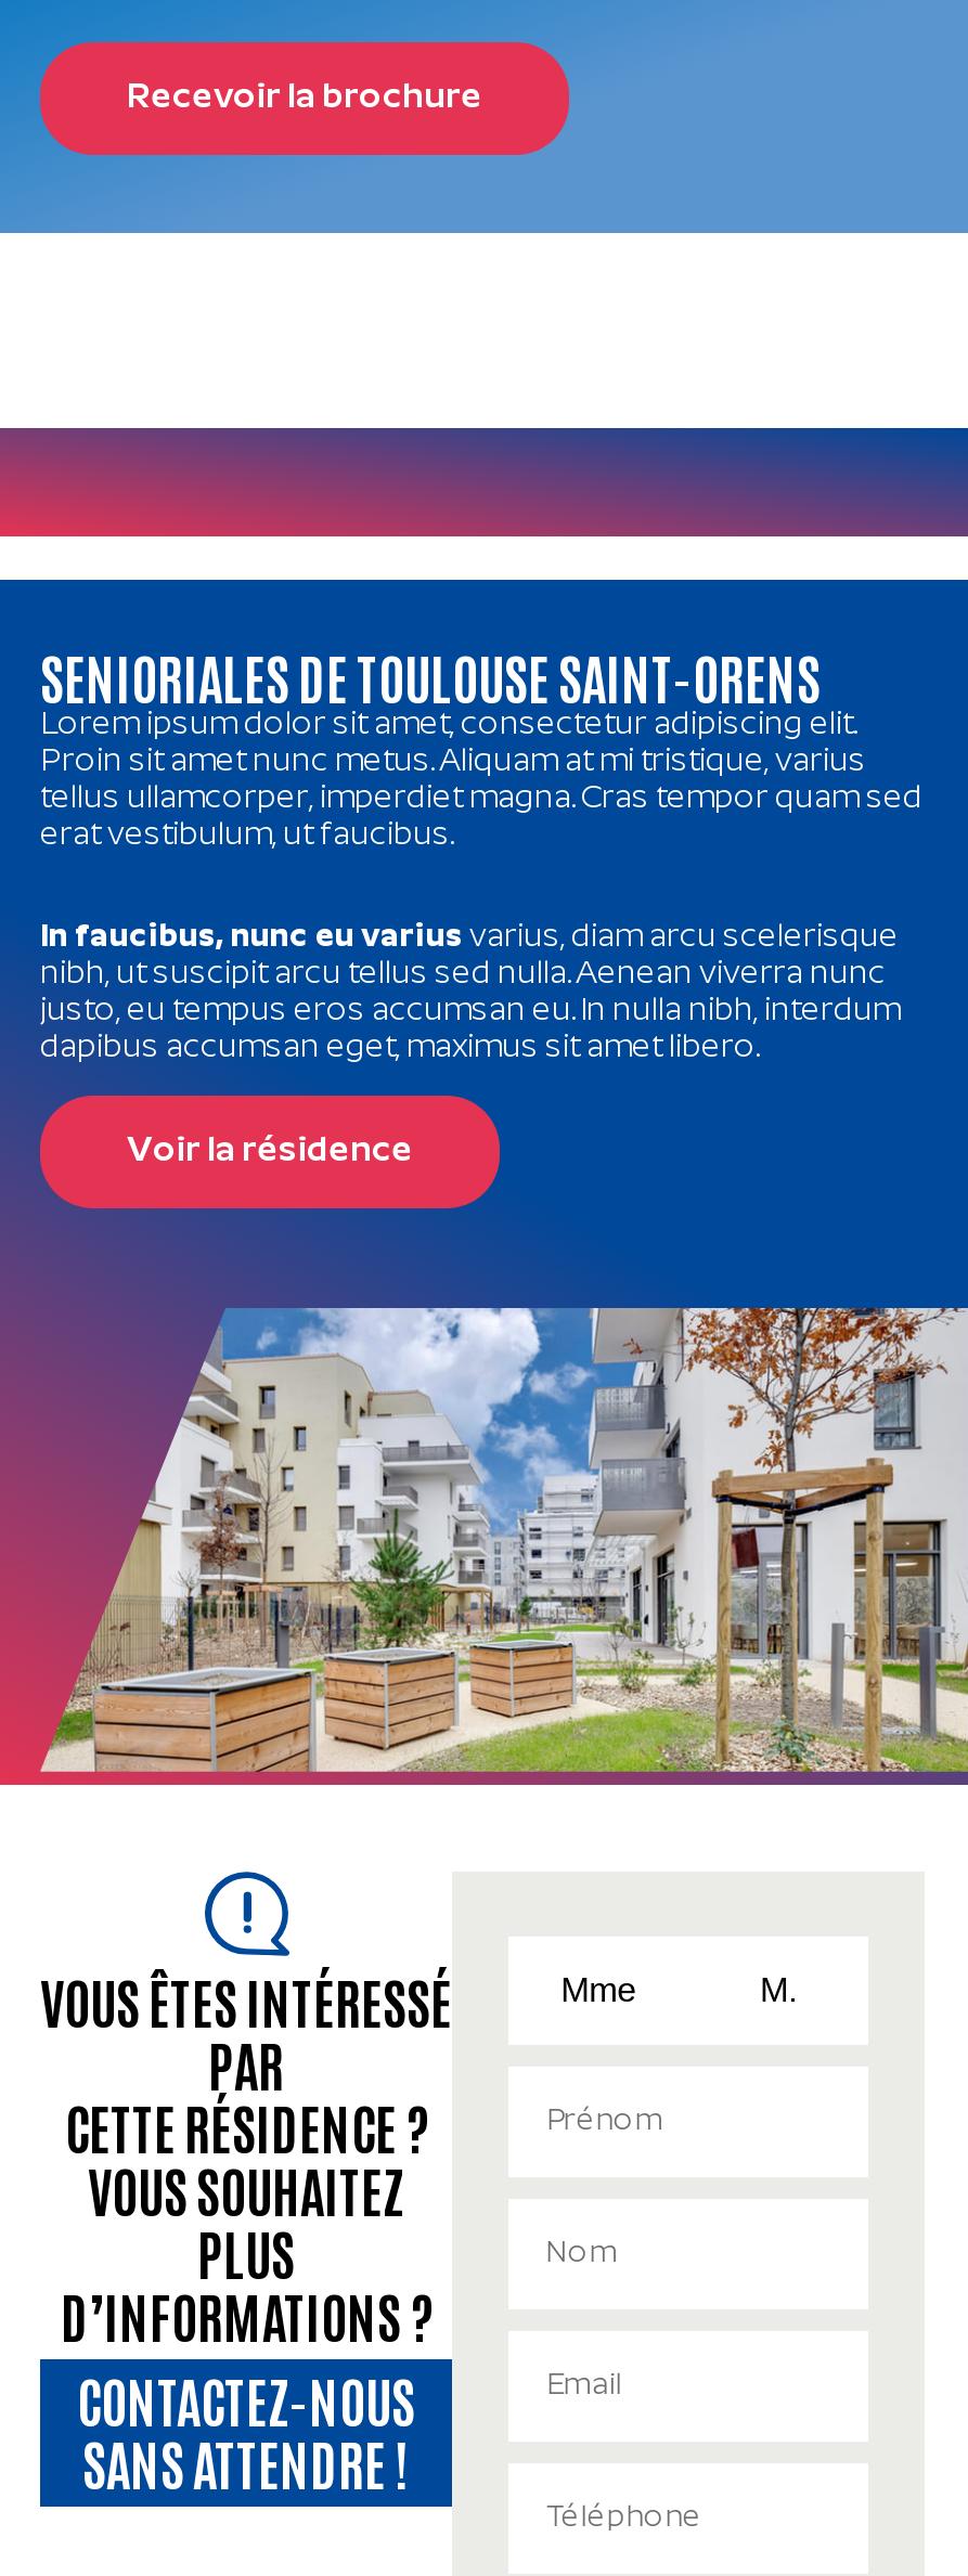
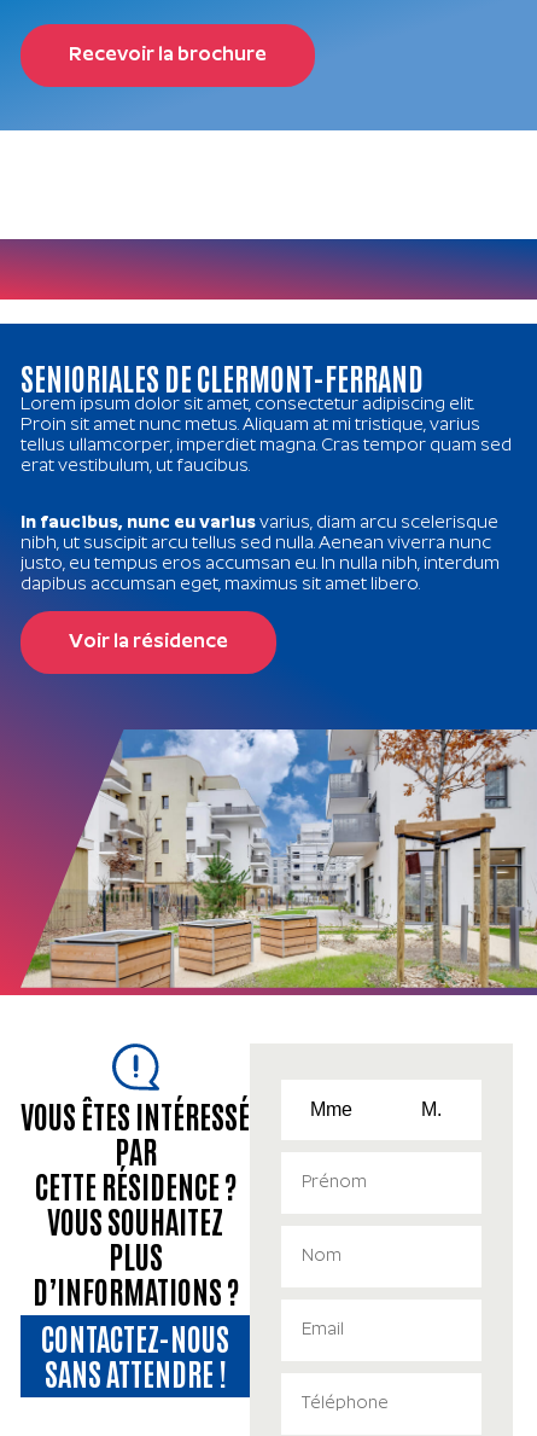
[40,640,821,709] SENIORIALES DE TOULOUSE SAINT-ORENS -> [21,357,424,396] SENIORIALES DE CLERMONT-FERRAND

